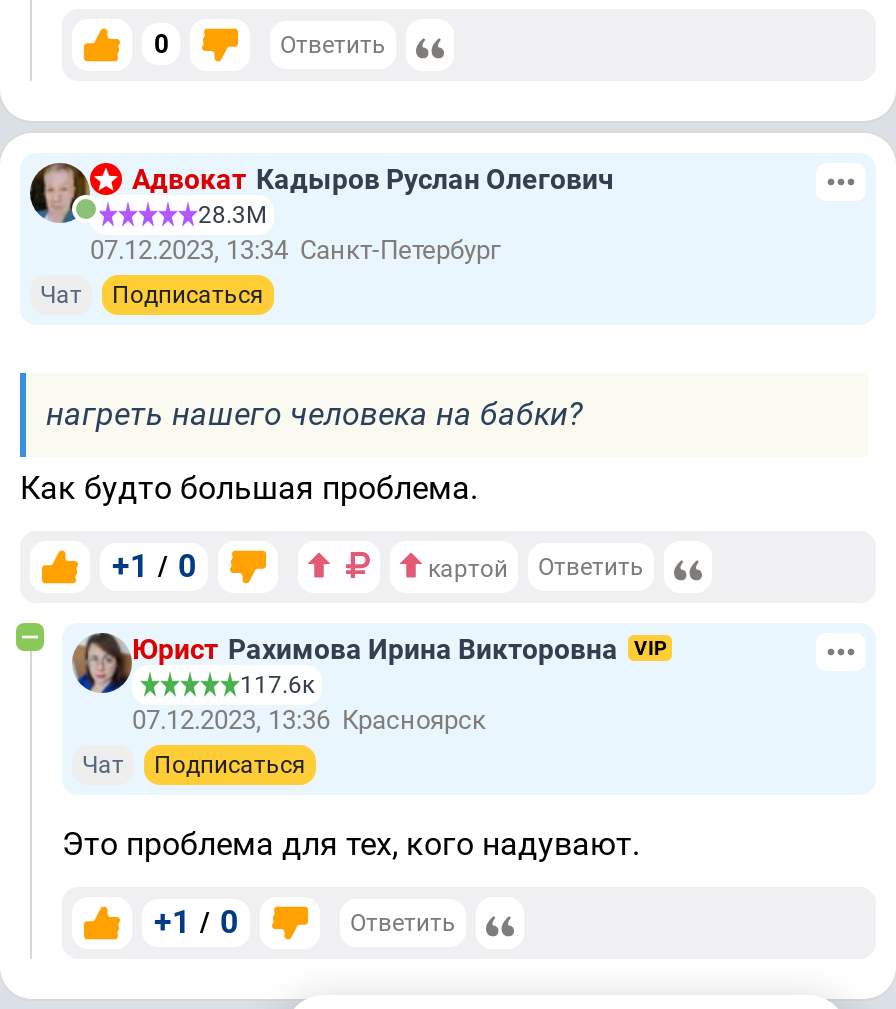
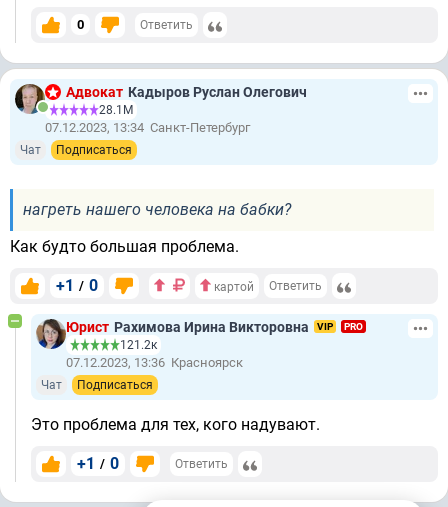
[198,201,266,229] 28.3М -> [99,103,133,117] 28.1М
[240,671,314,699] 117.6к -> [120,321,363,352] PRO | 121.2к

